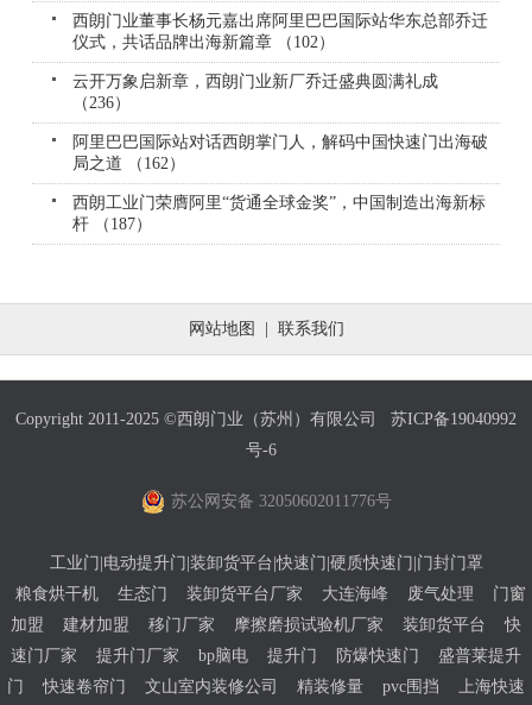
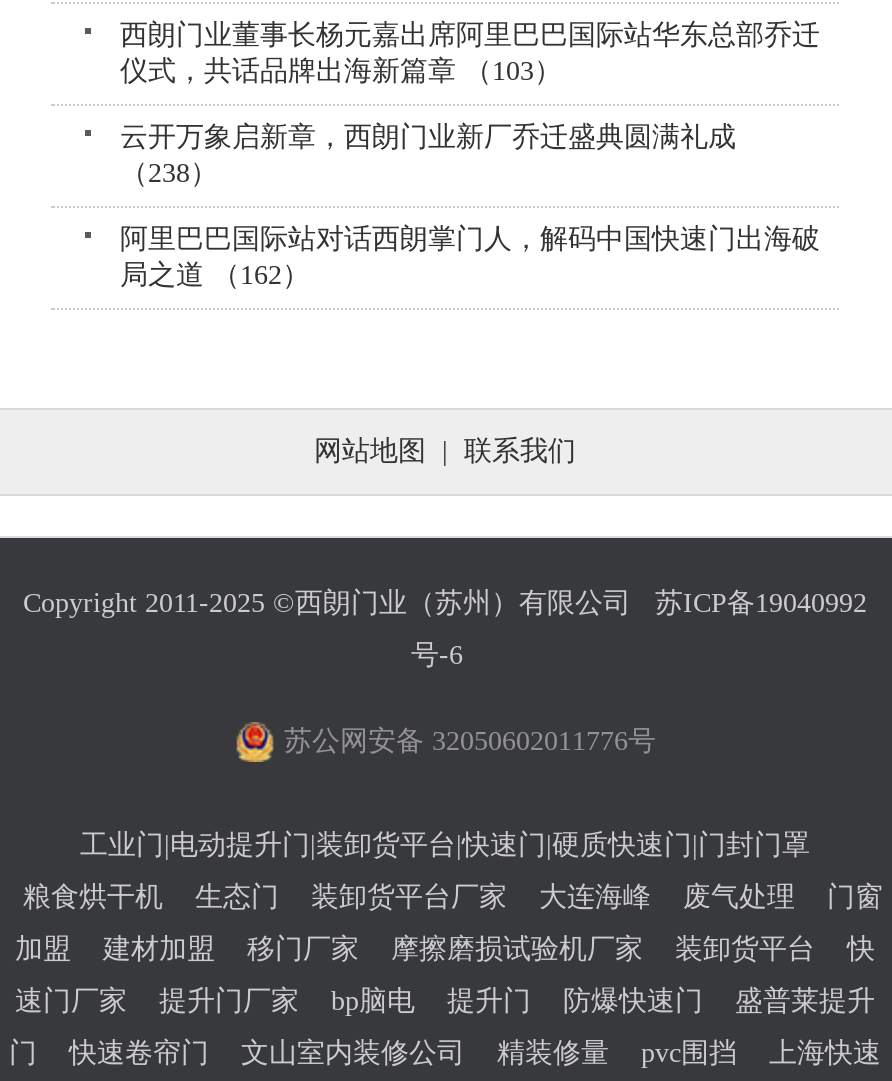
[73,33,335,51] 仪式，共话品牌出海新篇章 （102） -> [120,56,562,86] 仪式，共话品牌出海新篇章 （103）
[73,94,131,112] （236） -> [120,158,218,188] （238）
[73,194,486,233] 西朗工业门荣膺阿里“货通全球金奖”，中国制造出海新标 | 杆 （187） -> none

